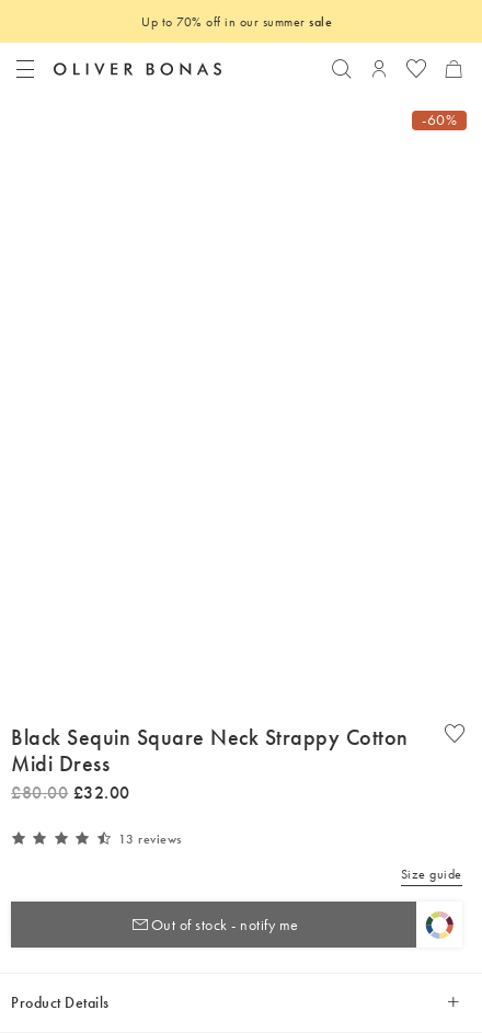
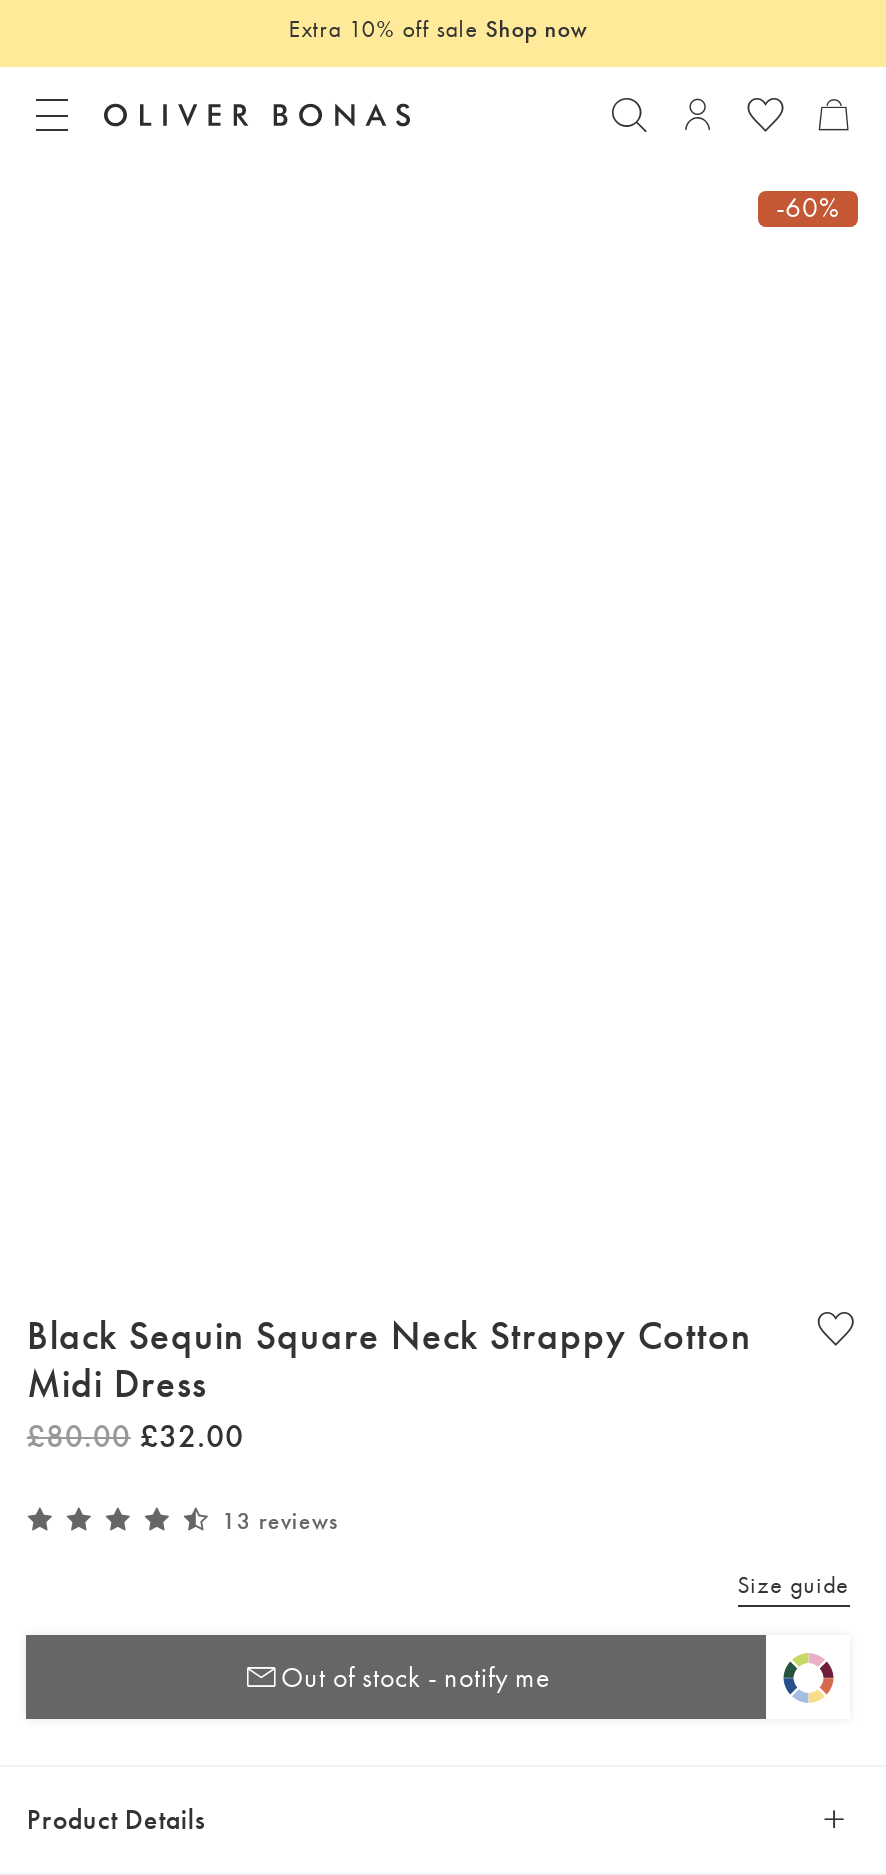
[141,13,332,30] Up to 70% off in our summer sale -> [288,12,588,44] Extra 10% off sale Shop now

